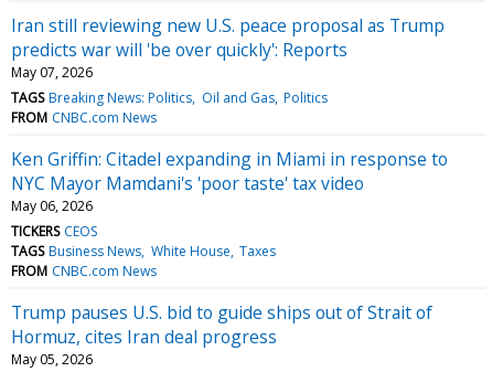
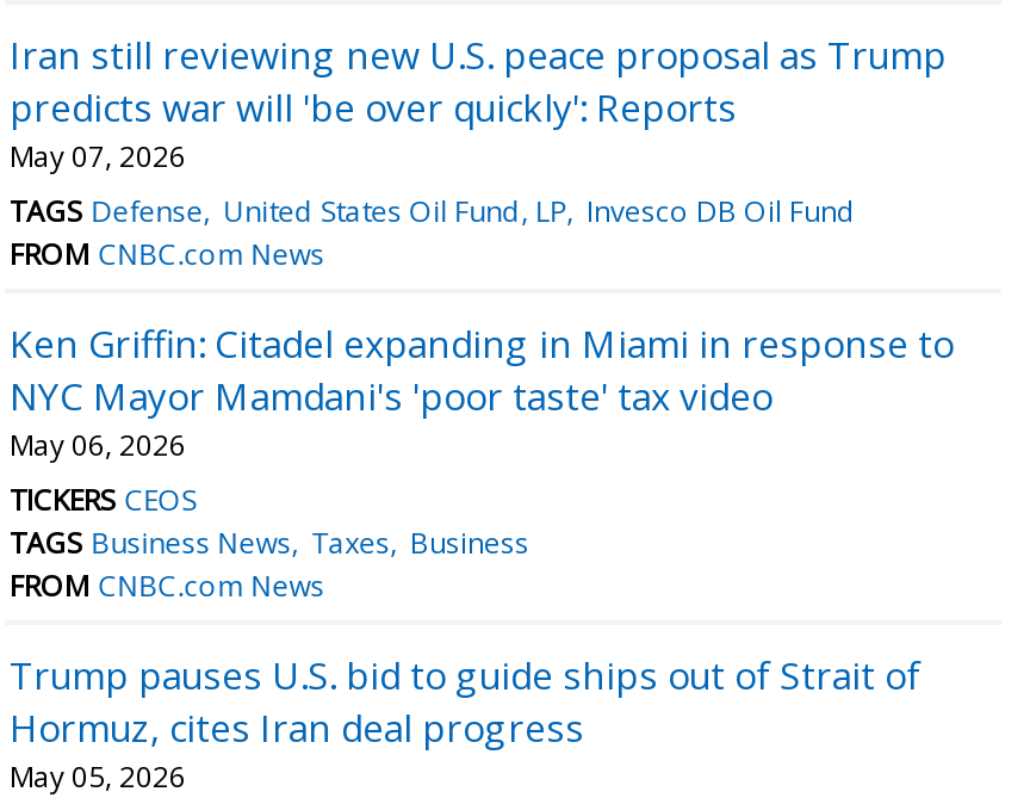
[11,88,328,107] TAGS Breaking News: Politics Oil and Gas Politics -> [10,191,856,231] TAGS Defense United States Oil Fund, LP Invesco DB Oil Fund
[11,242,276,260] TAGS Business News White House Taxes -> [10,522,529,563] TAGS Business News Taxes Business

